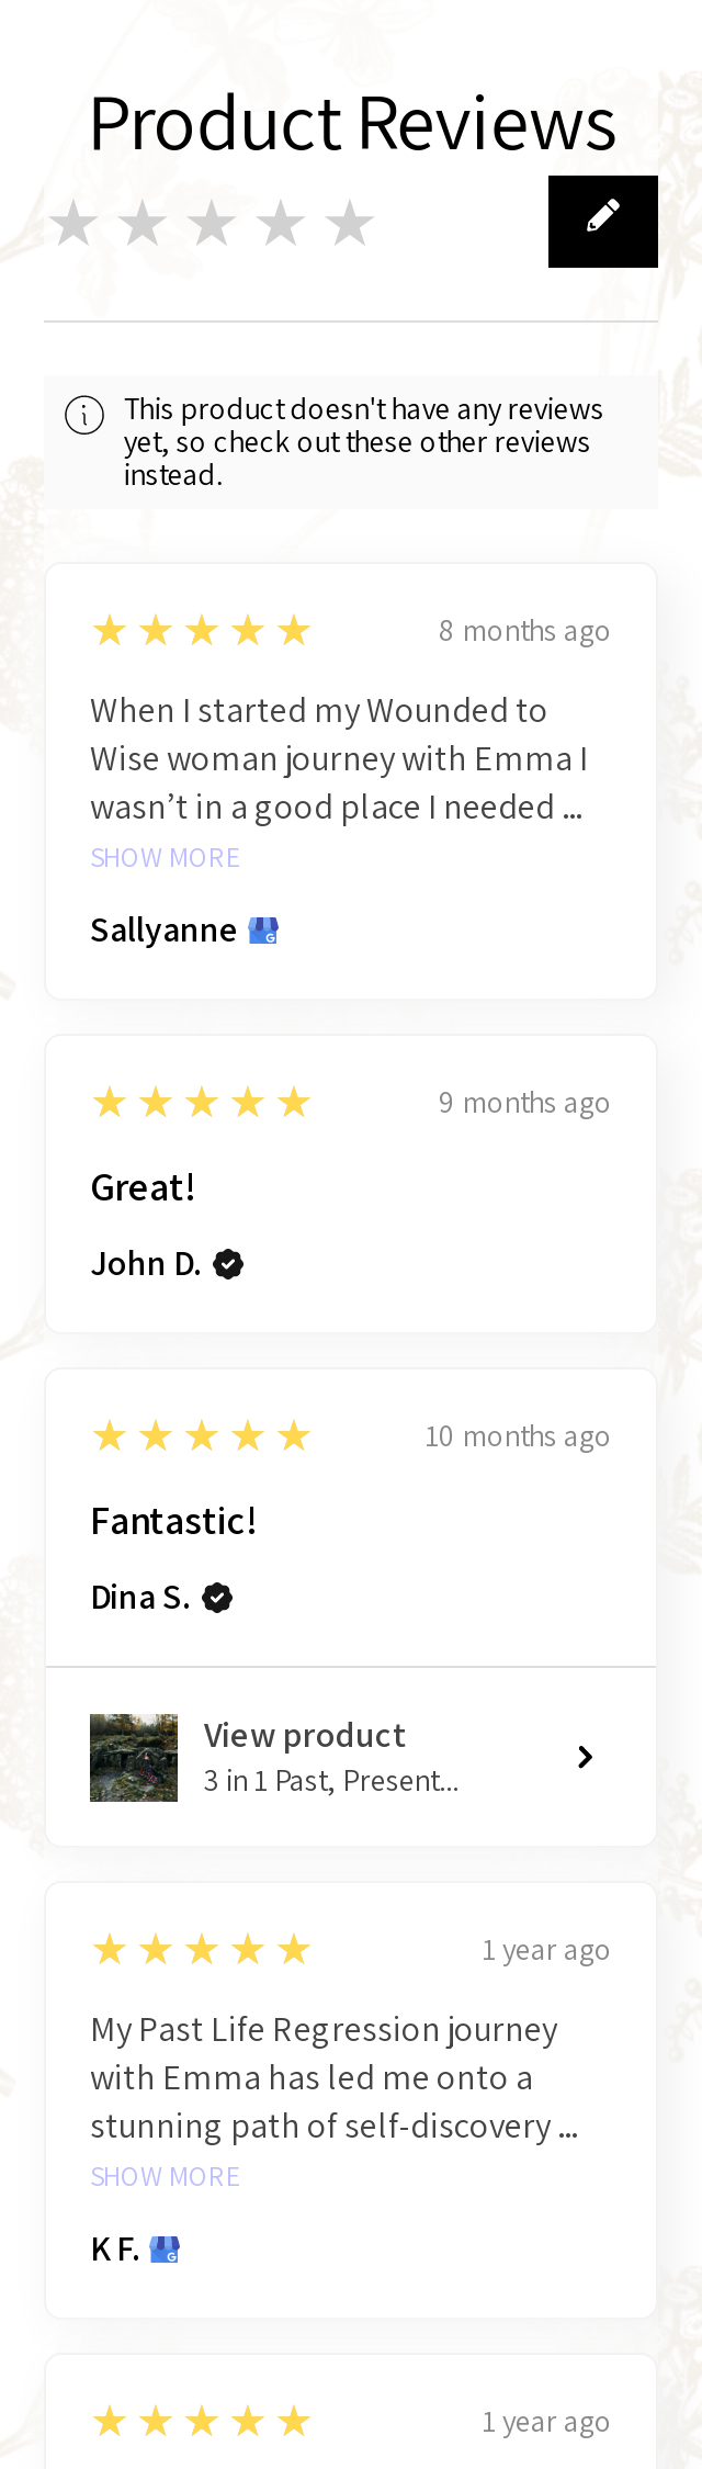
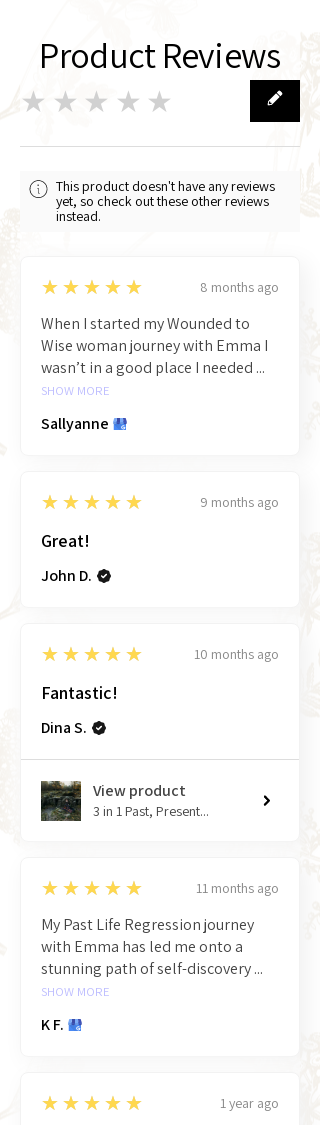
[483,1928,612,1968] 1 year ago -> [196,878,279,896] 11 months ago

